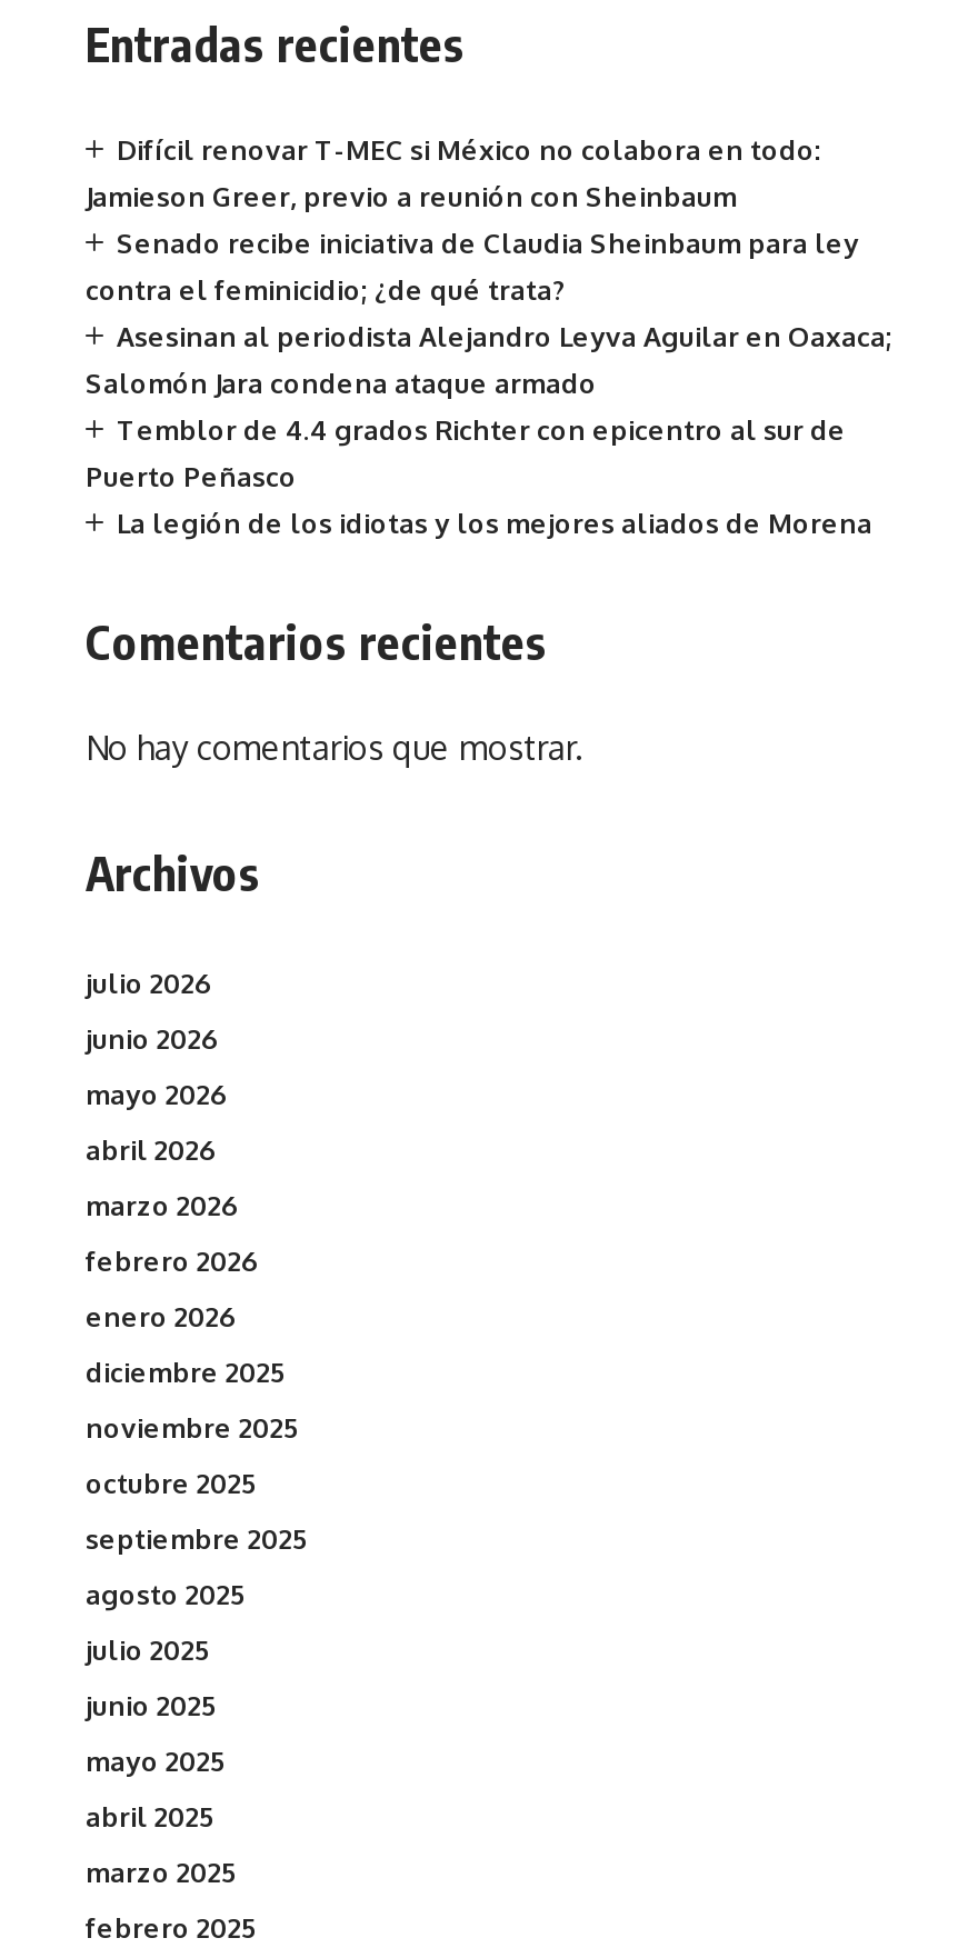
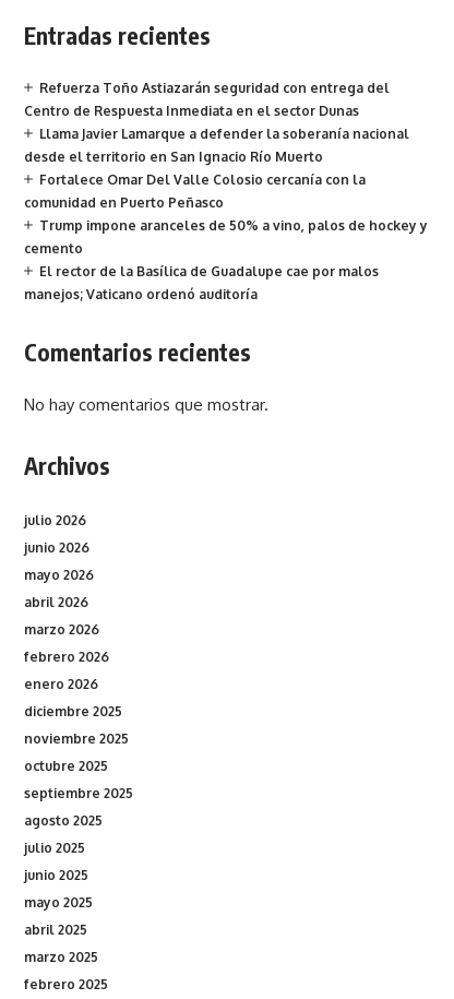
[86,132,892,539] Difícil renovar T-MEC si México no colabora en todo: | Jamieson Greer, previo a reunión con Sheinbaum | Senado recibe iniciativa de Claudia Sheinbaum para ley | contra el feminicidio; ¿de qué trata? | Asesinan al periodista Alejandro Leyva Aguilar en Oaxaca; | Salomón Jara condena ataque armado | Temblor de 4.4 grados Richter con epicentro al sur de | Puerto Peñasco | La legión de los idiotas y los mejores aliados de Morena -> [24,79,428,302] Refuerza Toño Astiazarán seguridad con entrega del | Centro de Respuesta Inmediata en el sector Dunas | Llama Javier Lamarque a defender la soberanía nacional | desde el territorio en San Ignacio Río Muerto | Fortalece Omar Del Valle Colosio cercanía con la | comunidad en Puerto Peñasco | Trump impone aranceles de 50% a vino, palos de hockey y | cemento | El rector de la Basílica de Guadalupe cae por malos | manejos; Vaticano ordenó auditoría

